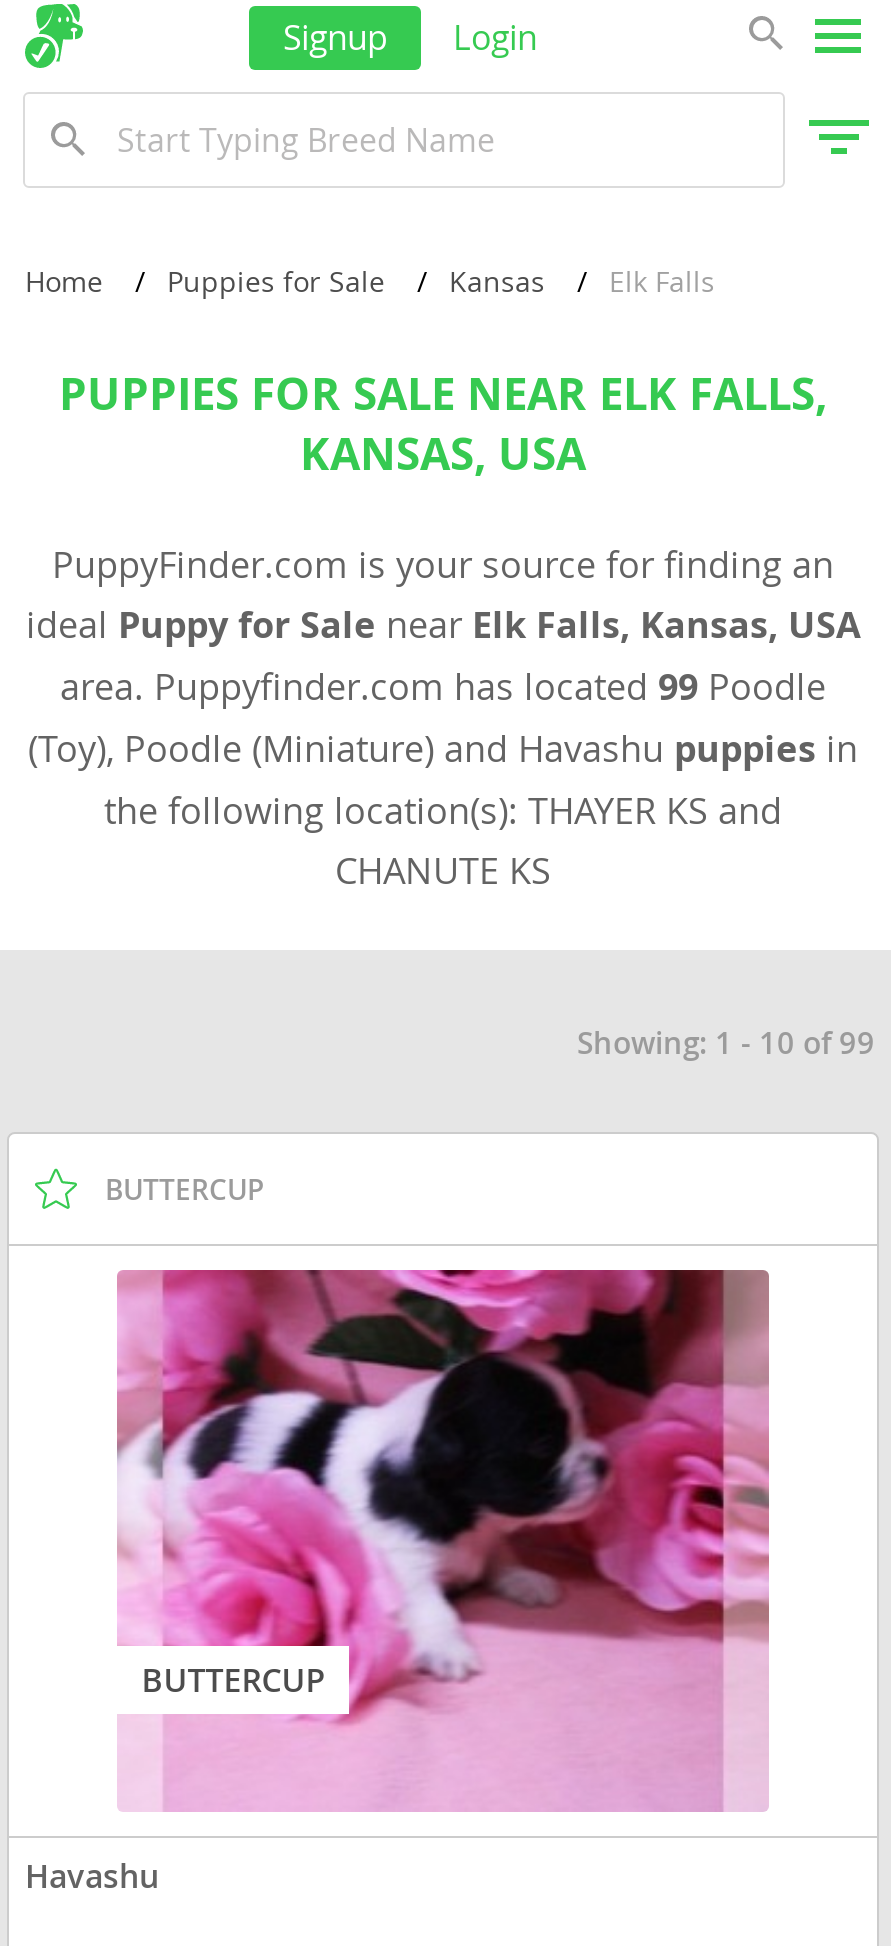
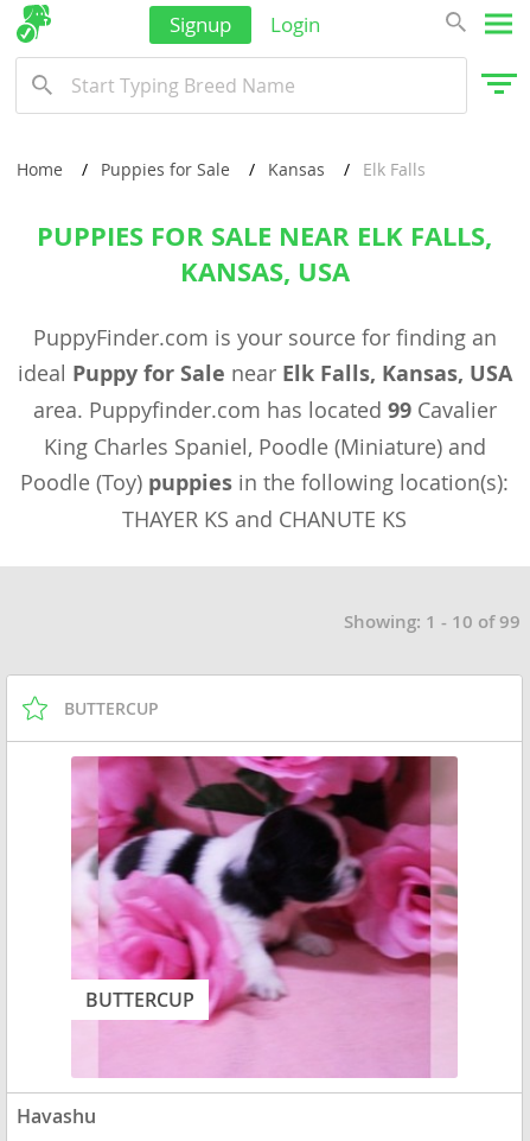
[28,662,858,894] area. Puppyfinder.com has located 99 Poodle | (Toy), Poodle (Miniature) and Havashu puppies in | the following location(s): THAYER KS and | CHANUTE KS -> [20,395,509,533] area. Puppyfinder.com has located 99 Cavalier | King Charles Spaniel, Poodle (Miniature) and | Poodle (Toy) puppies in the following location(s): | THAYER KS and CHANUTE KS

